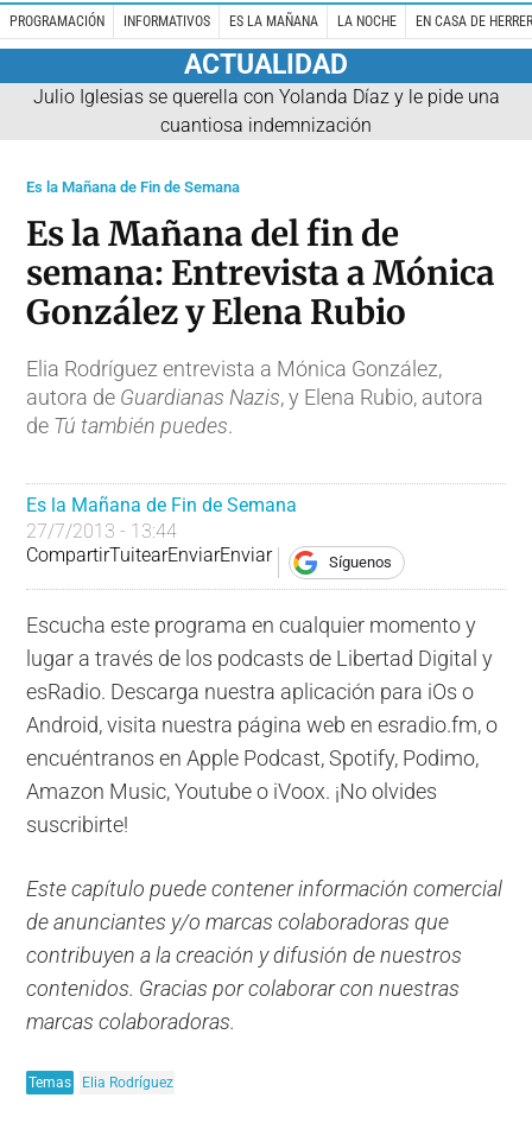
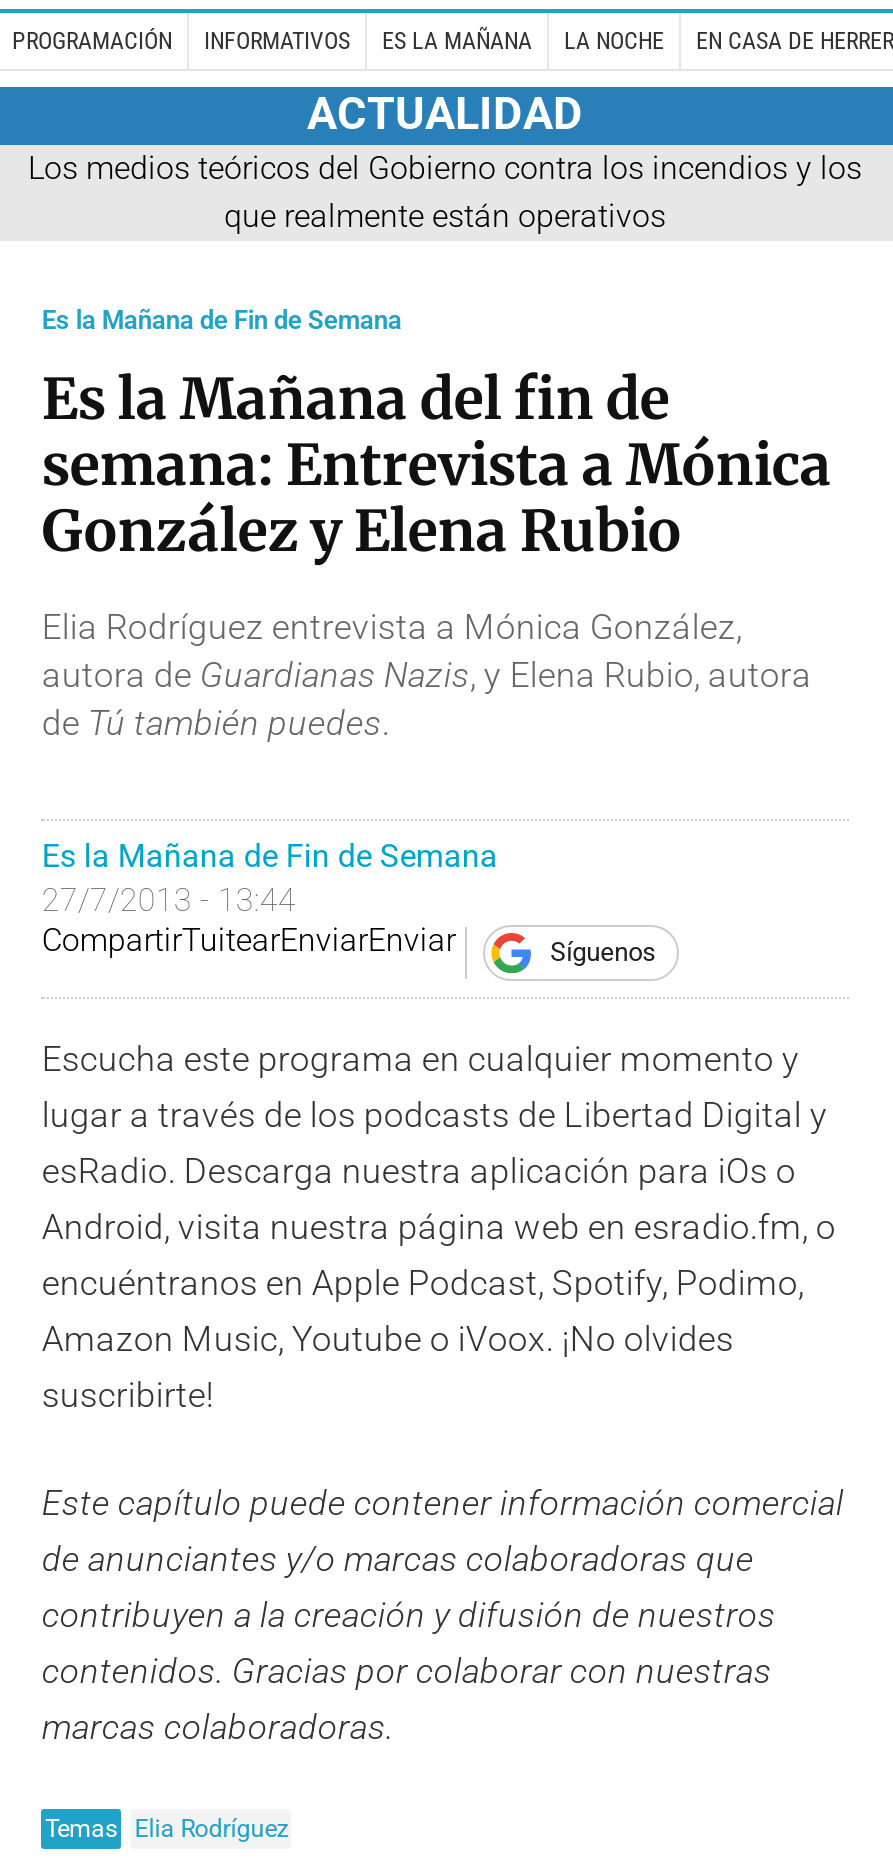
[33,85,499,136] Julio Iglesias se querella con Yolanda Díaz y le pide una | cuantiosa indemnización -> [28,148,862,234] Los medios teóricos del Gobierno contra los incendios y los | que realmente están operativos

